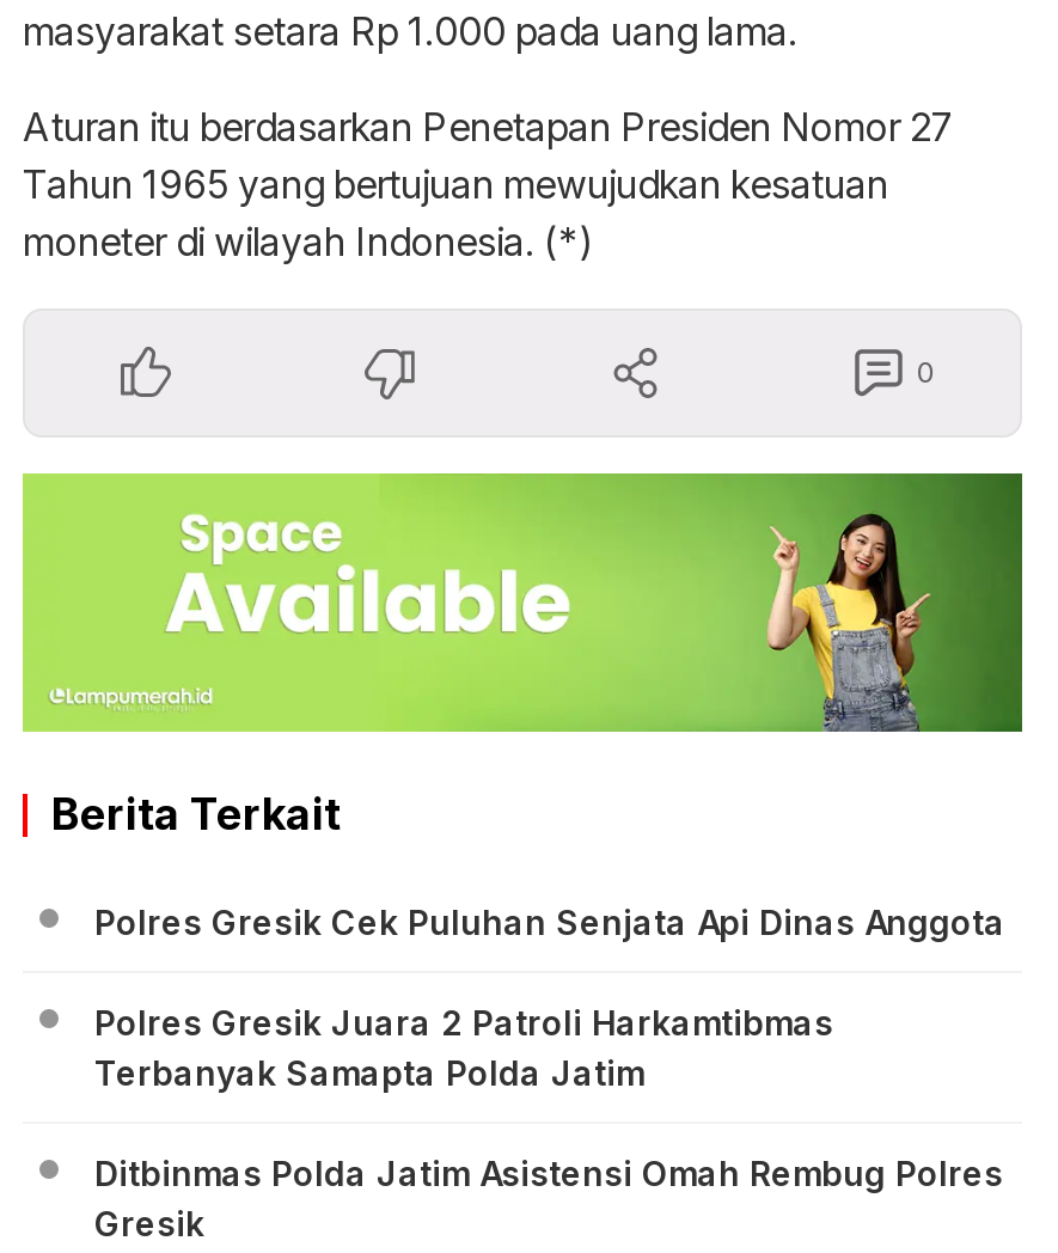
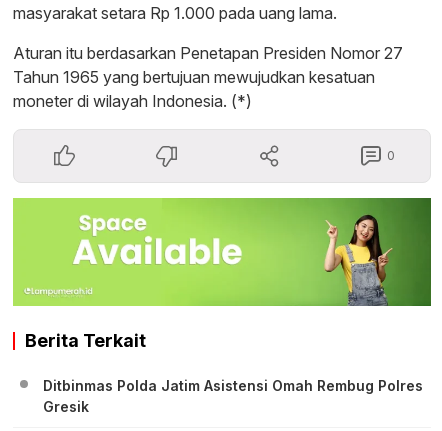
[94,900,1005,1092] Polres Gresik Cek Puluhan Senjata Api Dinas Anggota | Polres Gresik Juara 2 Patroli Harkamtibmas | Terbanyak Samapta Polda Jatim -> none

